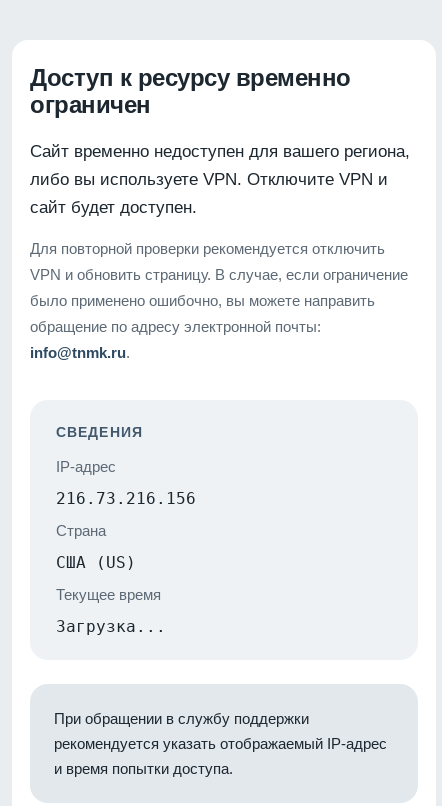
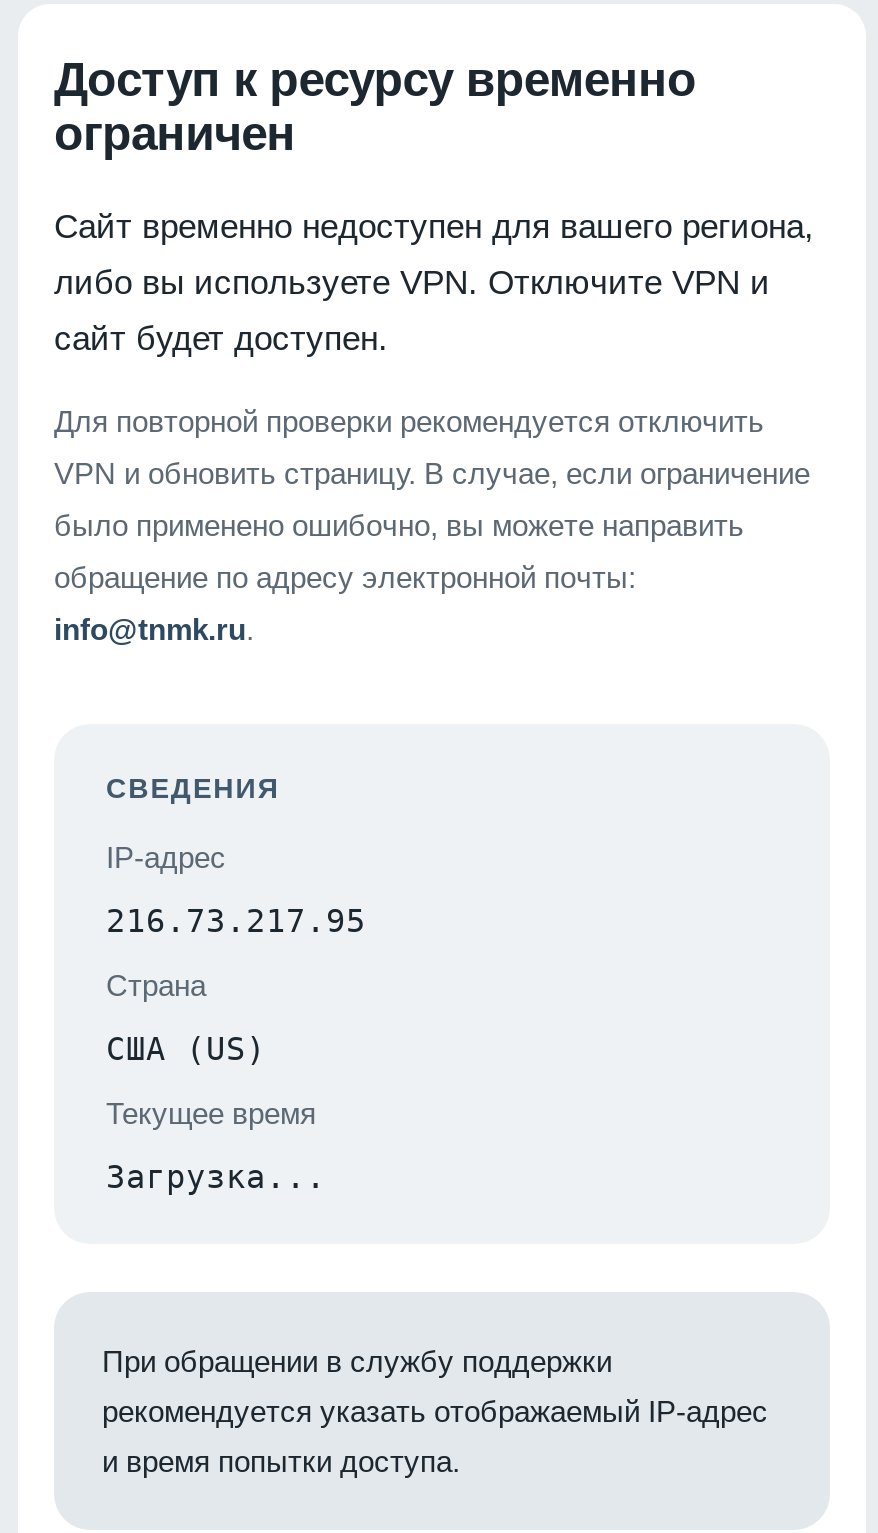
[56,488,196,507] 216.73.216.156 -> [106,901,366,939] 216.73.217.95

